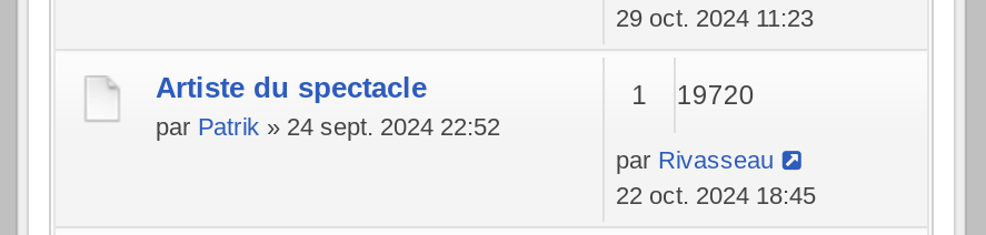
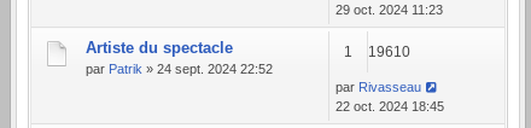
[632,79,755,110] 1 19720 -> [344,43,411,60] 1 19610

